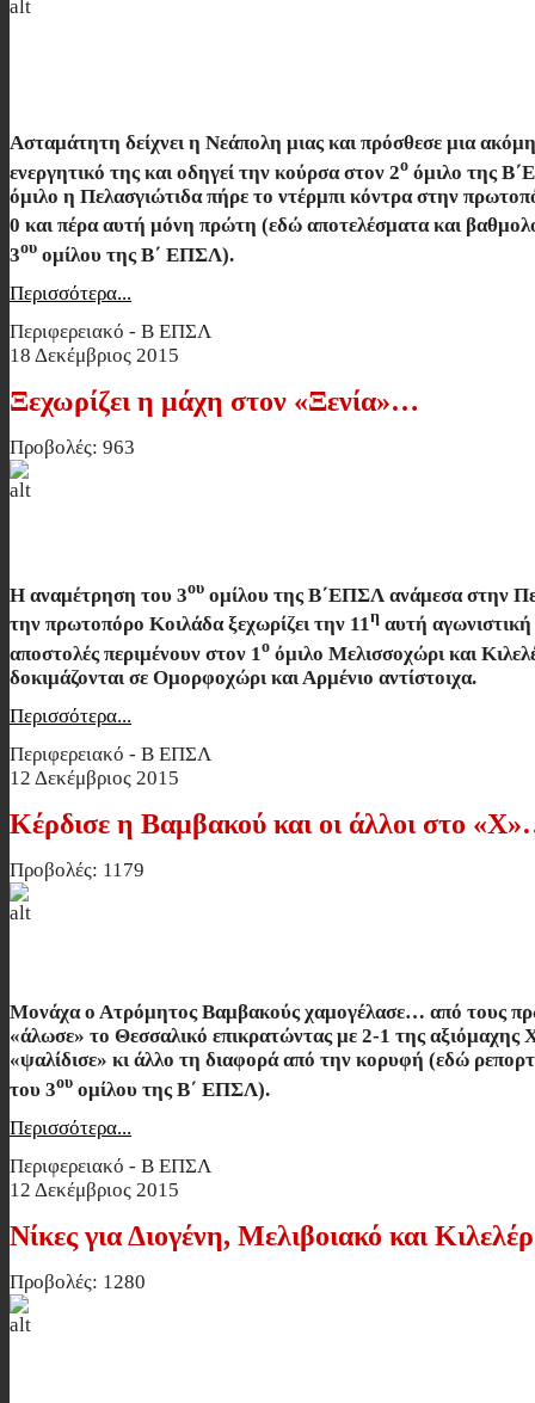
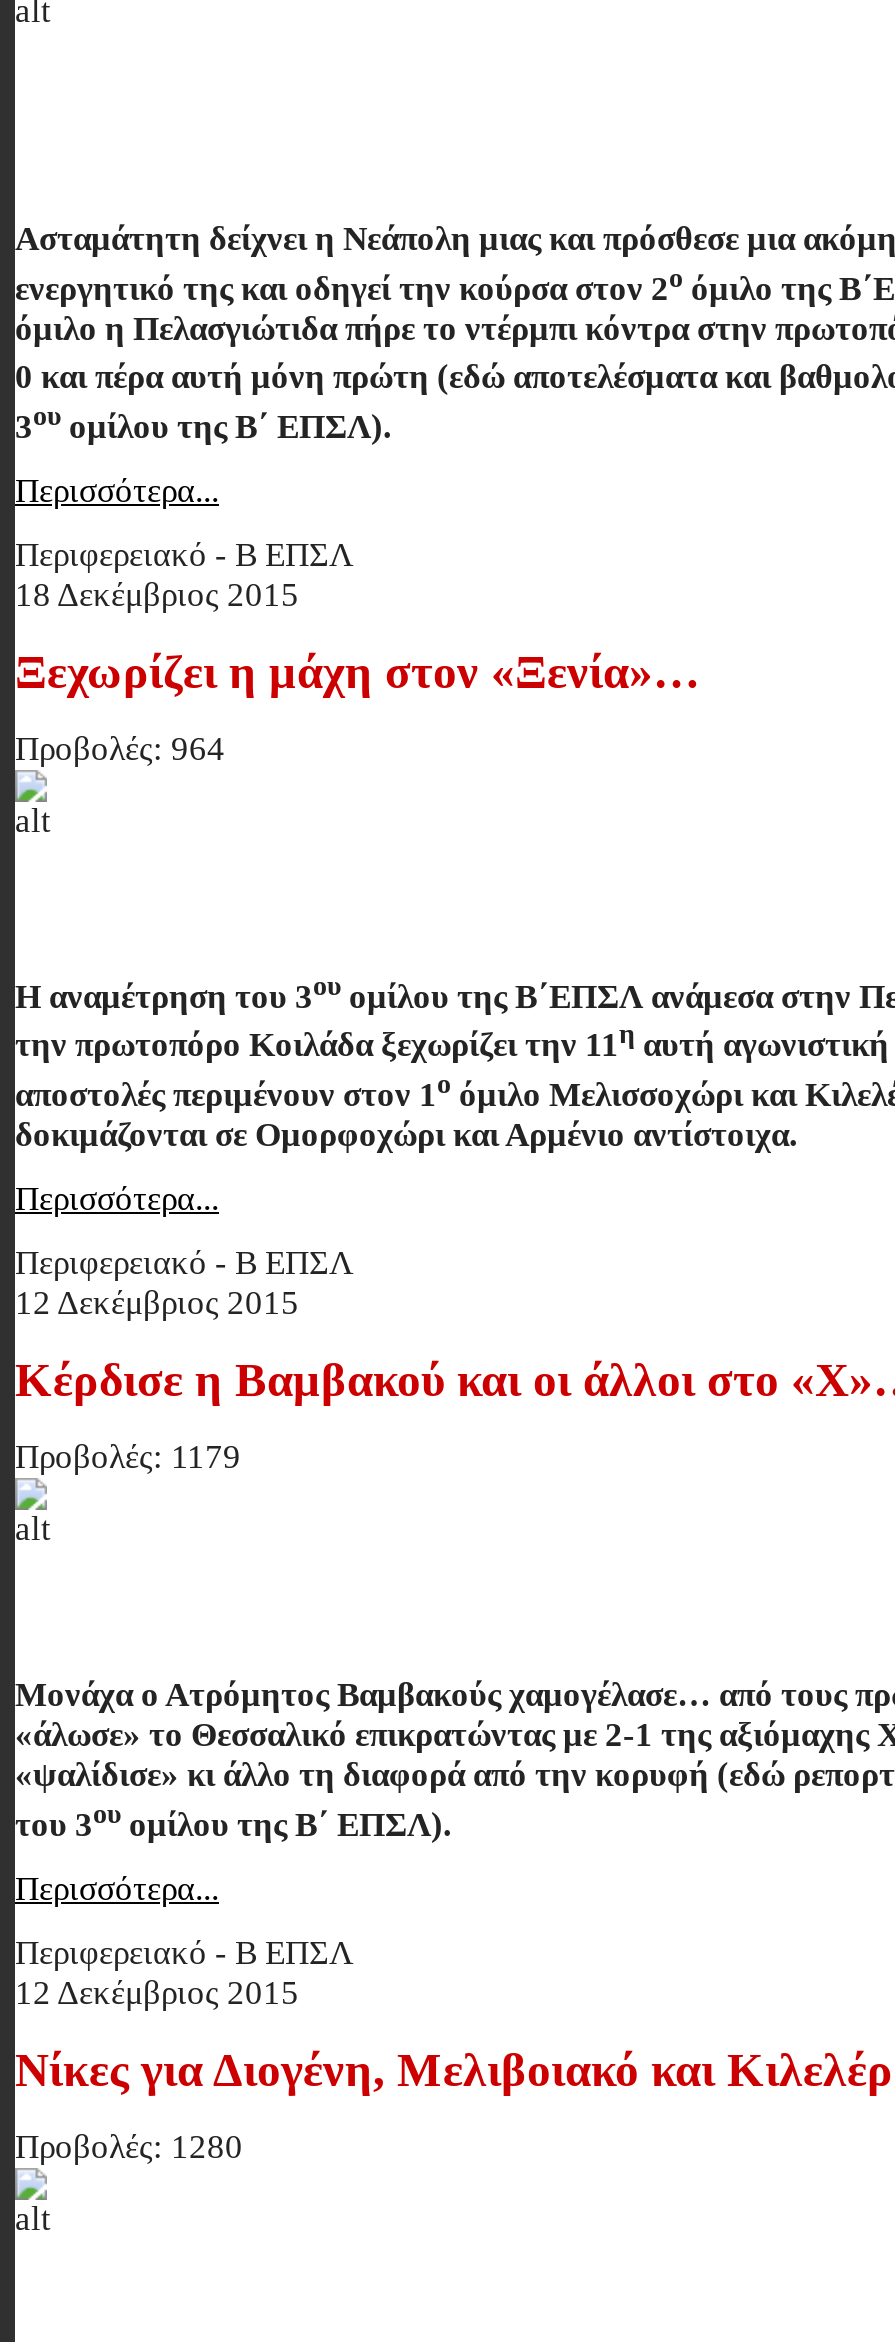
[10,436,135,458] Προβολές: 963 -> [15,730,225,768] Προβολές: 964

